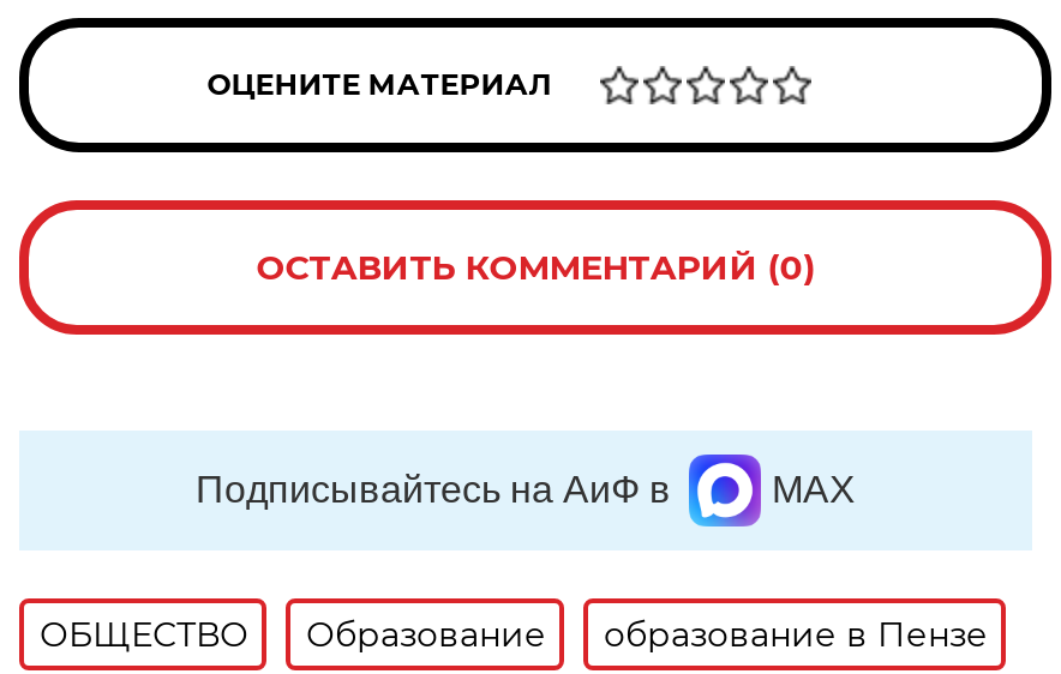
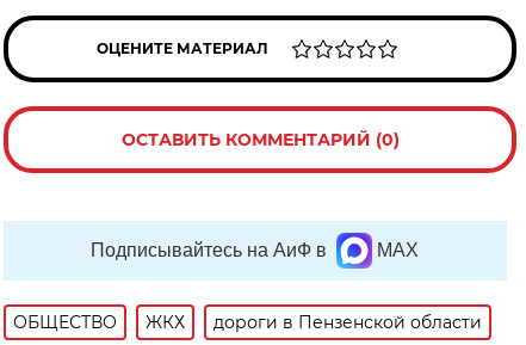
[306,612,988,655] Образование | образование в Пензе -> [146,311,482,333] ЖКХ | дороги в Пензенской области

